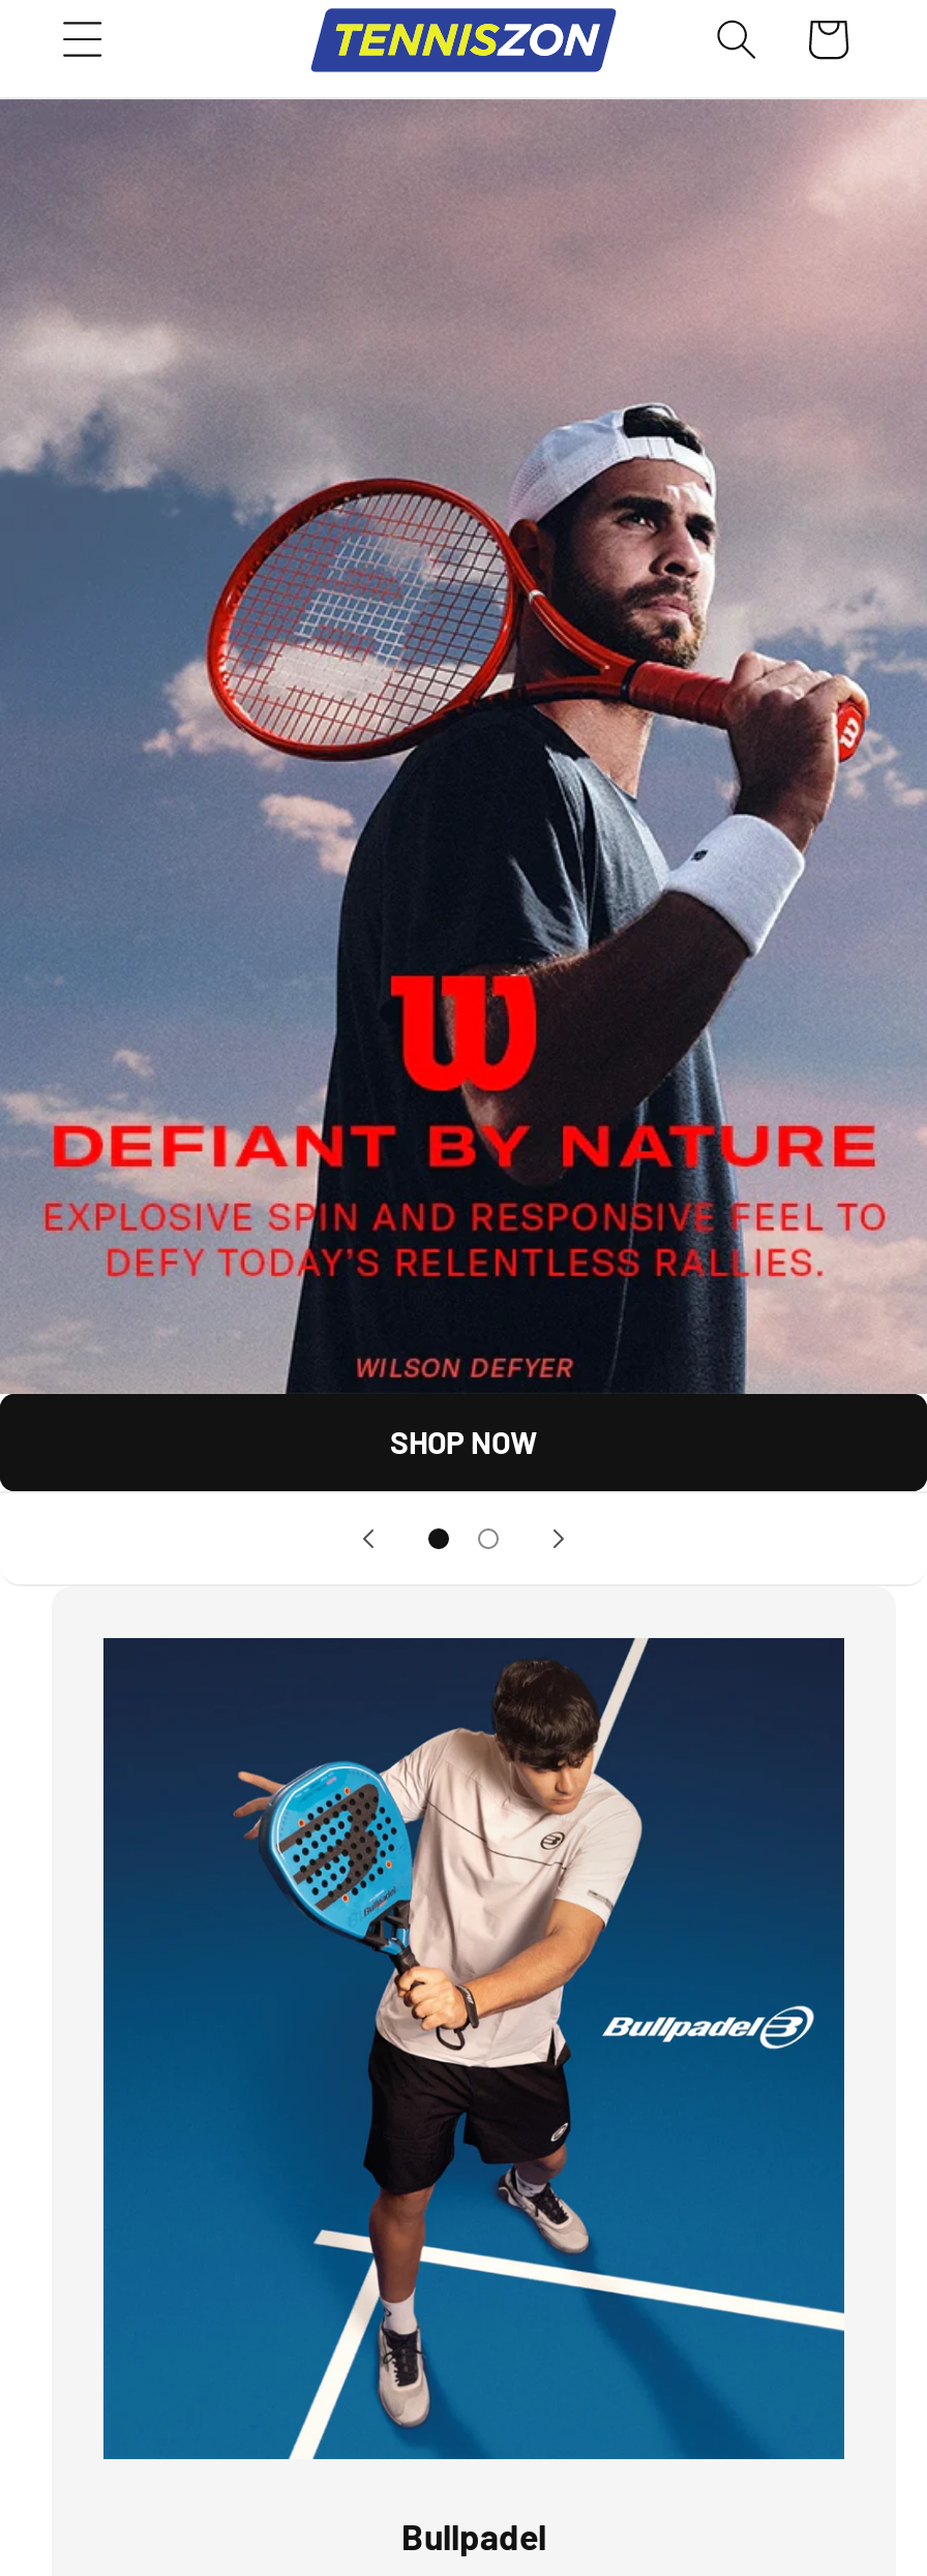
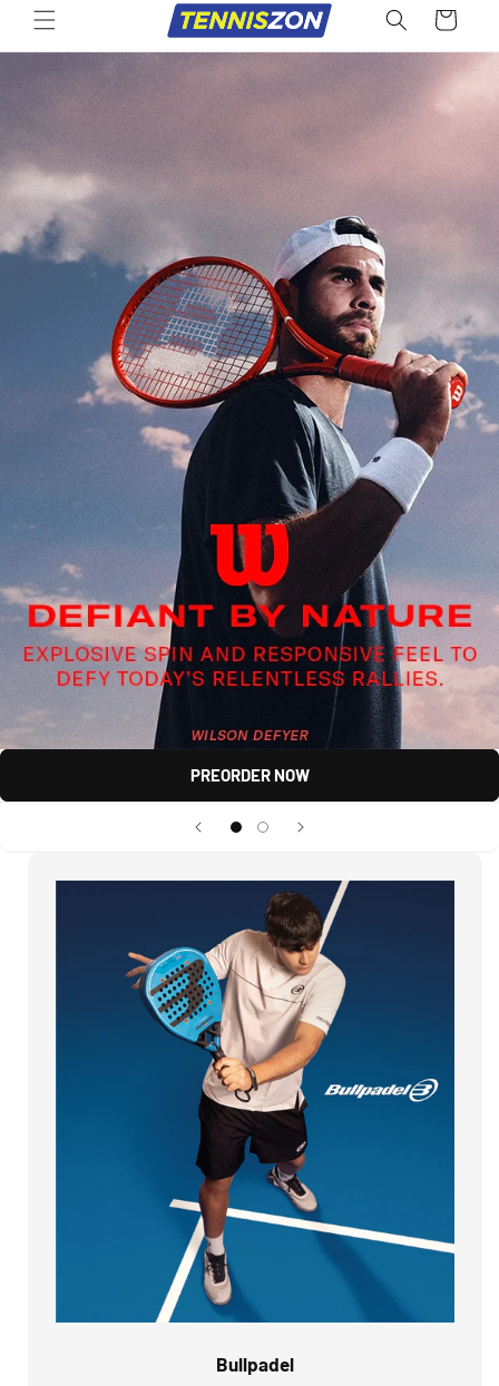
[390,1423,537,1461] SHOP NOW -> [190,765,309,785] PREORDER NOW

